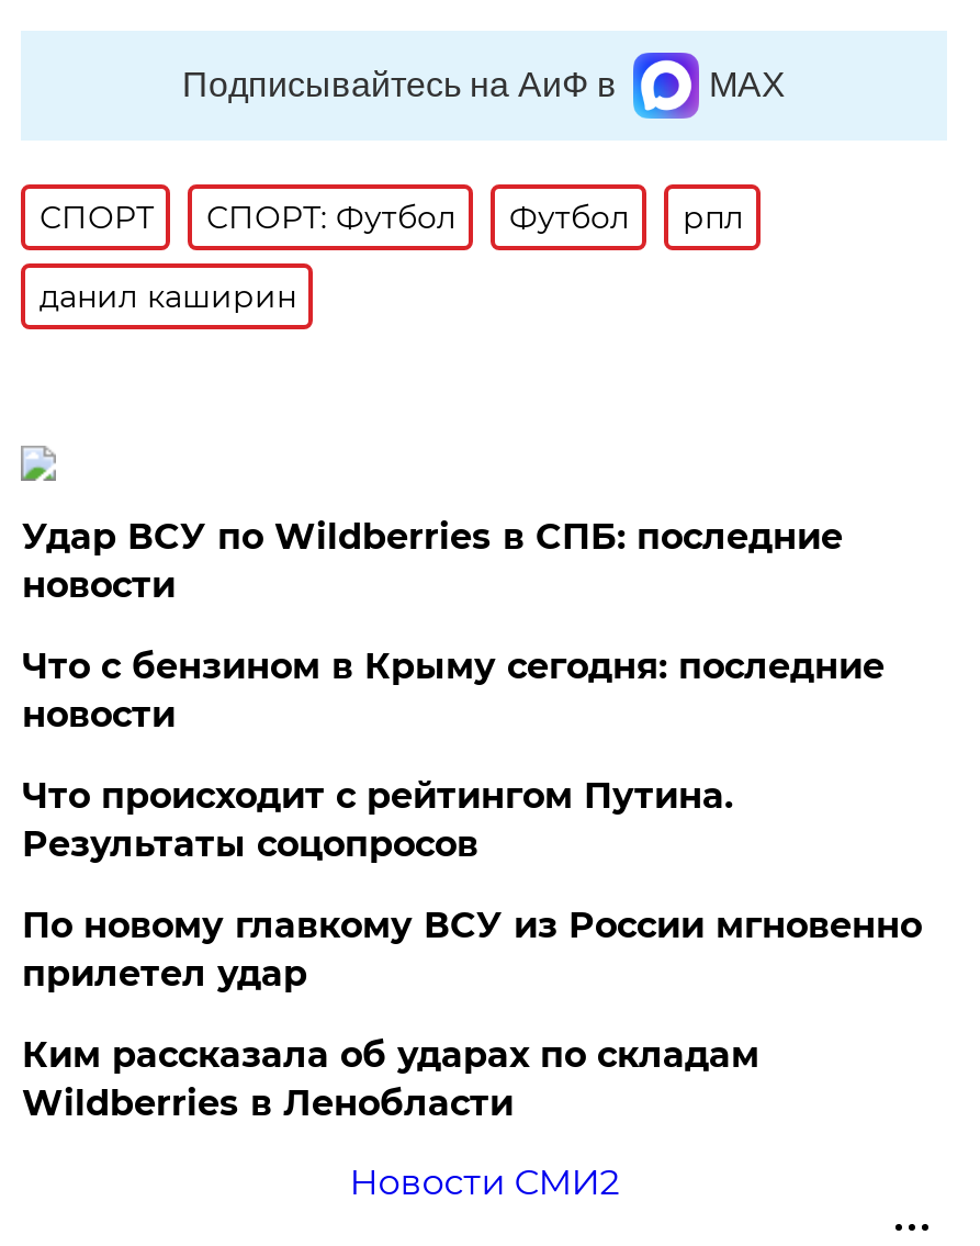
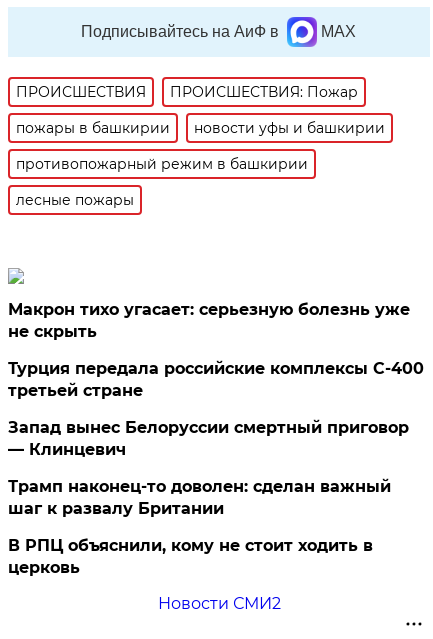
[39,197,744,316] СПОРТ | СПОРТ: Футбол | Футбол | рпл | данил каширин -> [16,83,385,209] ПРОИСШЕСТВИЯ | ПРОИСШЕСТВИЯ: Пожар | пожары в башкирии | новости уфы и башкирии | противопожарный режим в башкирии | лесные пожары
[22,516,922,1124] Удар ВСУ по Wildberries в СПБ: последние | новости | Что с бензином в Крыму сегодня: последние | новости | Что происходит с рейтингом Путина. | Результаты соцопросов | По новому главкому ВСУ из России мгновенно | прилетел удар | Ким рассказала об ударах по складам | Wildberries в Ленобласти -> [8,300,424,577] Макрон тихо угасает: серьезную болезнь уже | не скрыть | Турция передала российские комплексы С-400 | третьей стране | Запад вынес Белоруссии смертный приговор | — Клинцевич | Трамп наконец-то доволен: сделан важный | шаг к развалу Британии | В РПЦ объяснили, кому не стоит ходить в | церковь

